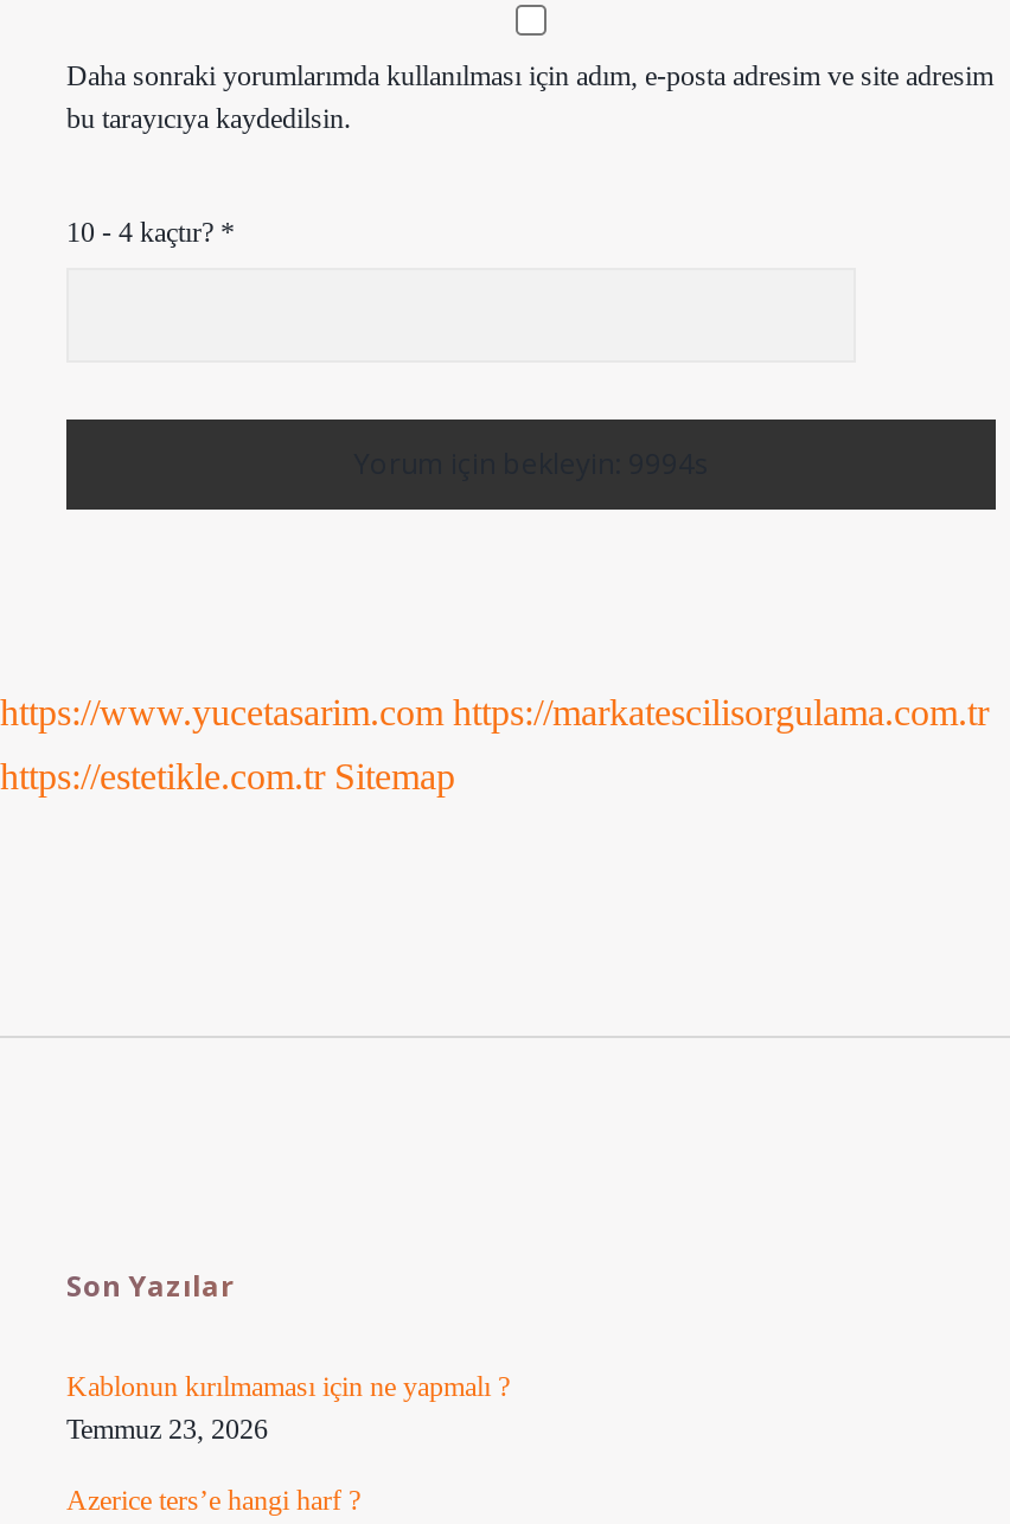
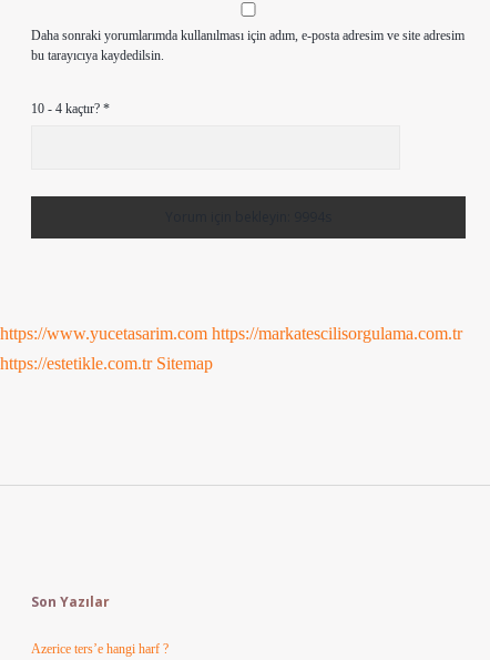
[66,1370,510,1446] Kablonun kırılmaması için ne yapmalı ? | Temmuz 23, 2026 -> none

